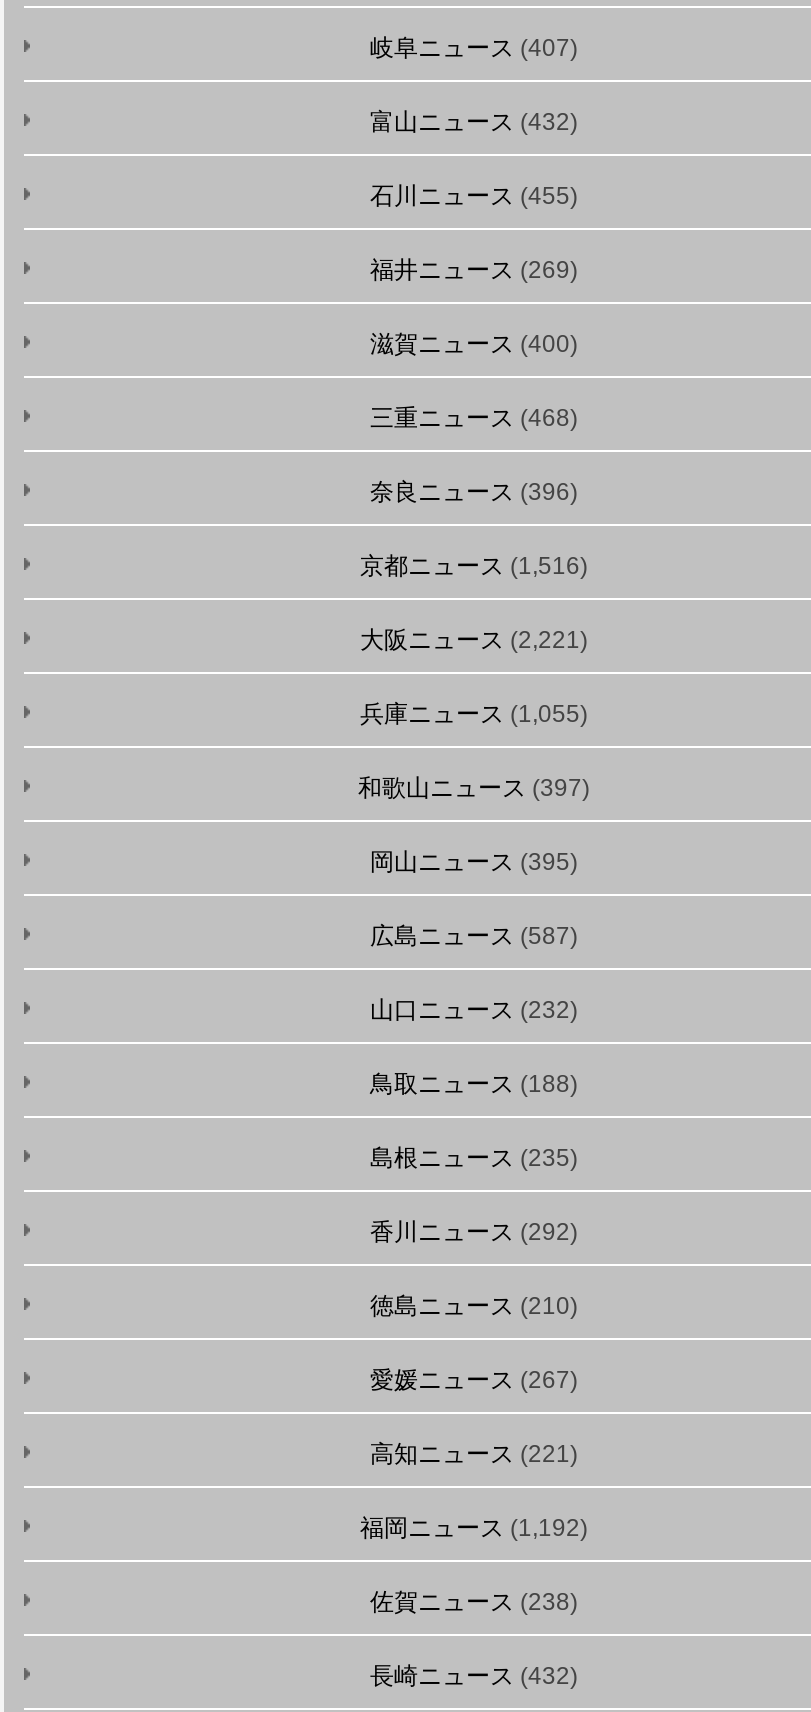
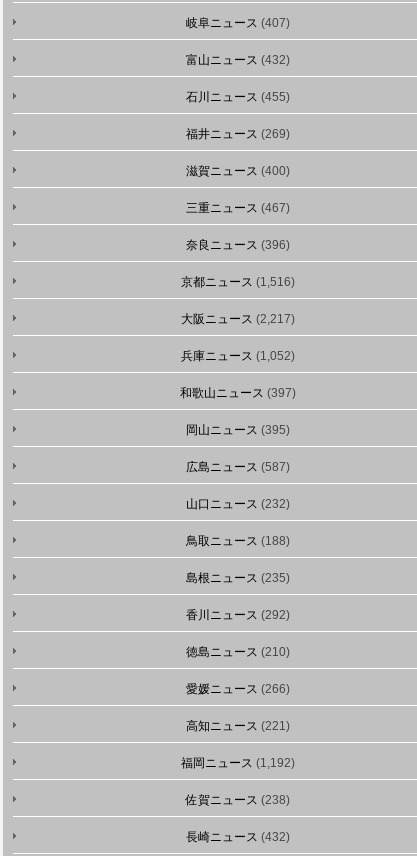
[370,404,578,432] 三重ニュース(468) -> [186,201,290,215] 三重ニュース(467)
[360,626,588,654] 大阪ニュース(2,221) -> [181,312,295,326] 大阪ニュース(2,217)
[360,700,588,728] 兵庫ニュース(1,055) -> [181,349,295,363] 兵庫ニュース(1,052)
[370,1366,578,1394] 愛媛ニュース(267) -> [186,682,290,696] 愛媛ニュース(266)

